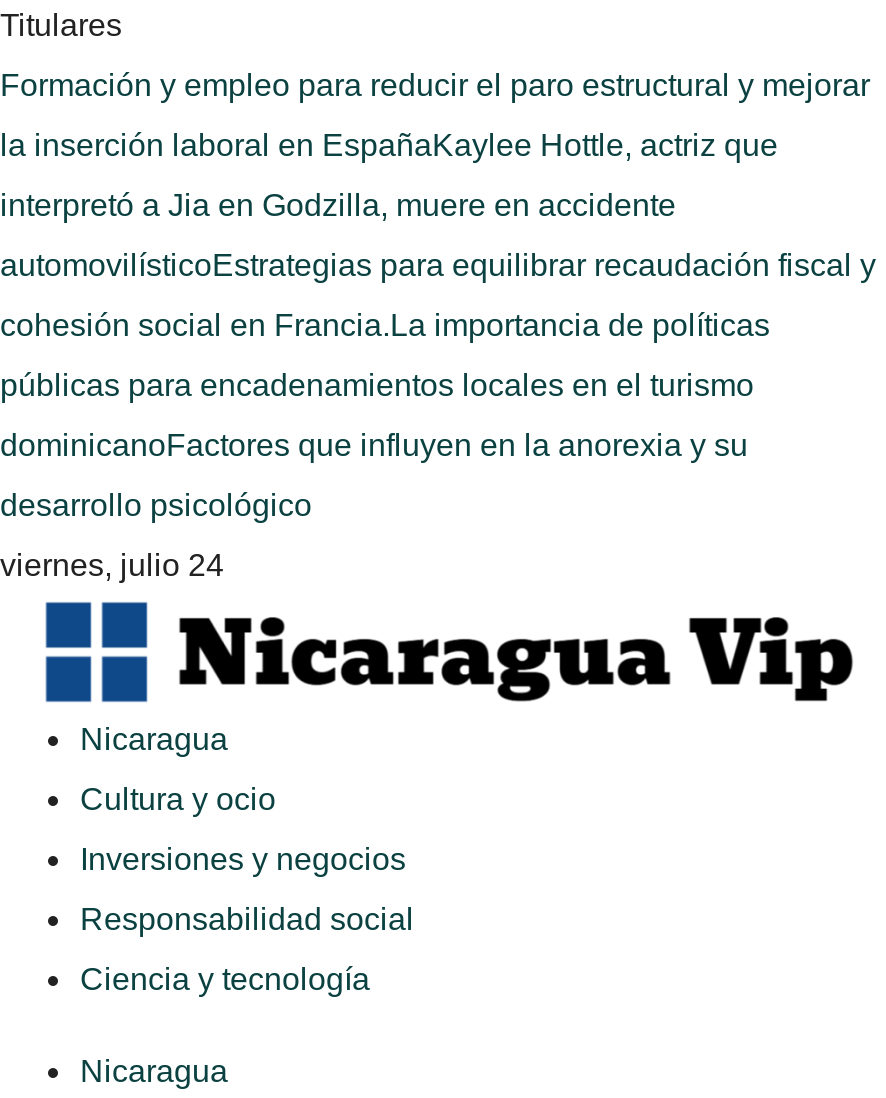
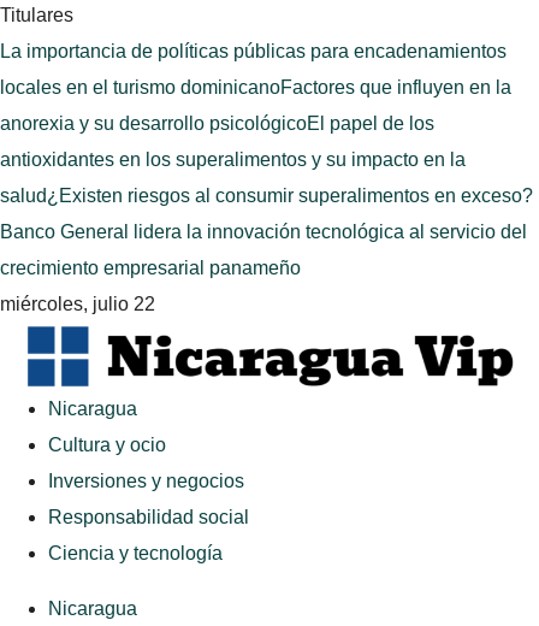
[0,68,876,582] Formación y empleo para reducir el paro estructural y mejorar | la inserción laboral en EspañaKaylee Hottle, actriz que | interpretó a Jia en Godzilla, muere en accidente | automovilísticoEstrategias para equilibrar recaudación fiscal y | cohesión social en Francia.La importancia de políticas | públicas para encadenamientos locales en el turismo | dominicanoFactores que influyen en la anorexia y su | desarrollo psicológico | viernes, julio 24 -> [0,41,533,314] La importancia de políticas públicas para encadenamientos | locales en el turismo dominicanoFactores que influyen en la | anorexia y su desarrollo psicológicoEl papel de los | antioxidantes en los superalimentos y su impacto en la | salud¿Existen riesgos al consumir superalimentos en exceso? | Banco General lidera la innovación tecnológica al servicio del | crecimiento empresarial panameño | miércoles, julio 22

